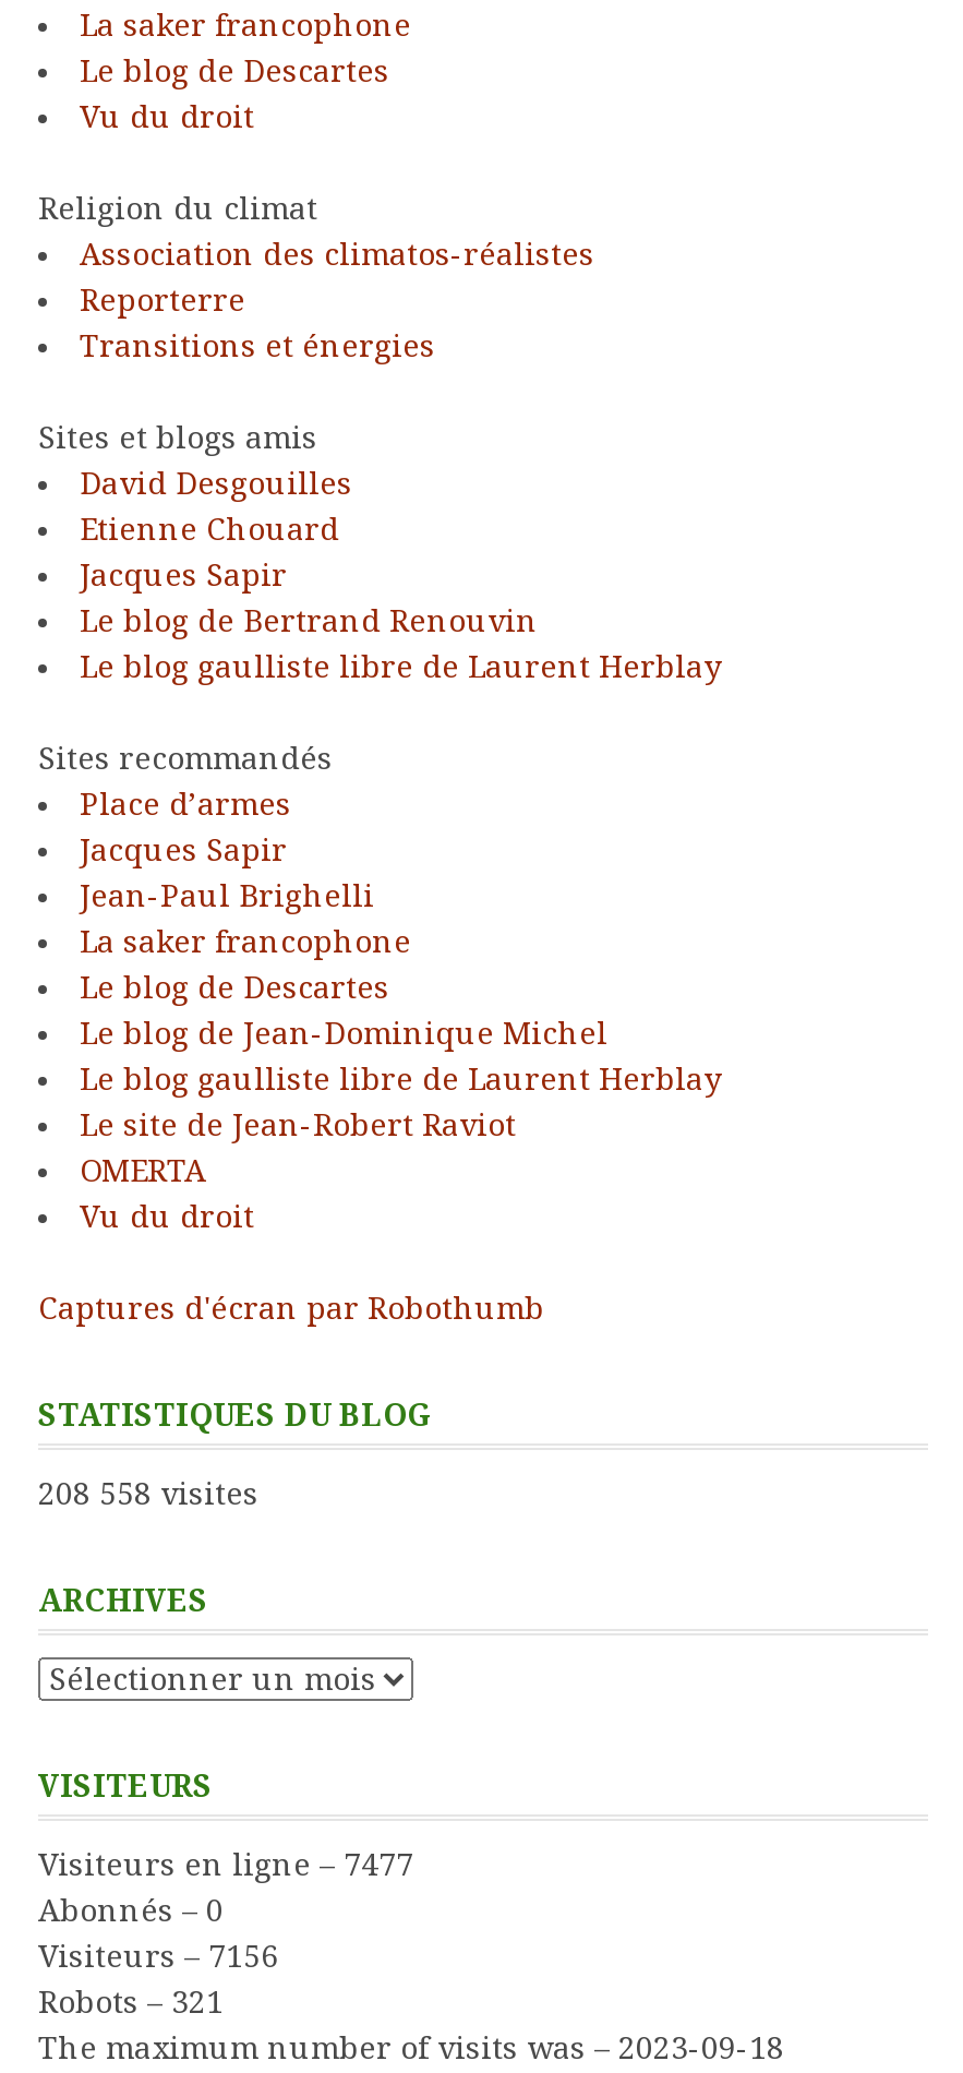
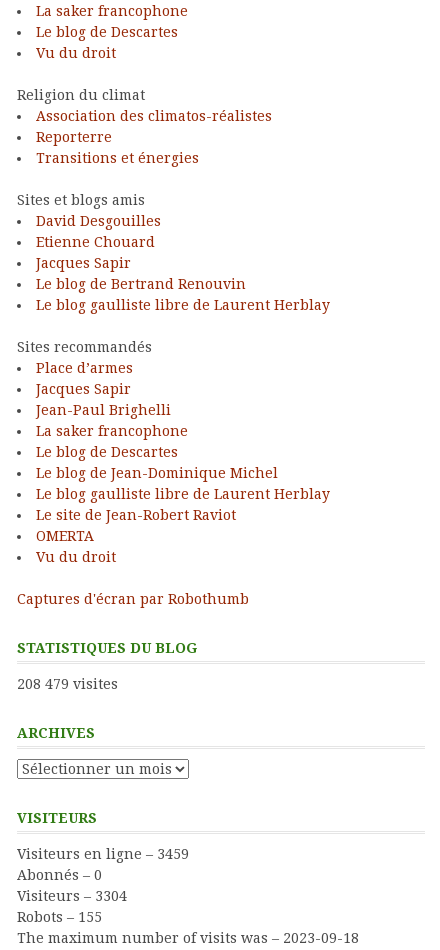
[38,1476,258,1511] 208 558 visites -> [17,676,118,692] 208 479 visites
[38,1847,413,1882] Visiteurs en ligne – 7477 -> [17,846,189,862] Visiteurs en ligne – 3459
[38,1939,278,1973] Visiteurs – 7156 -> [17,888,127,904] Visiteurs – 3304
[38,1984,224,2019] Robots – 321 -> [17,909,102,925] Robots – 155

